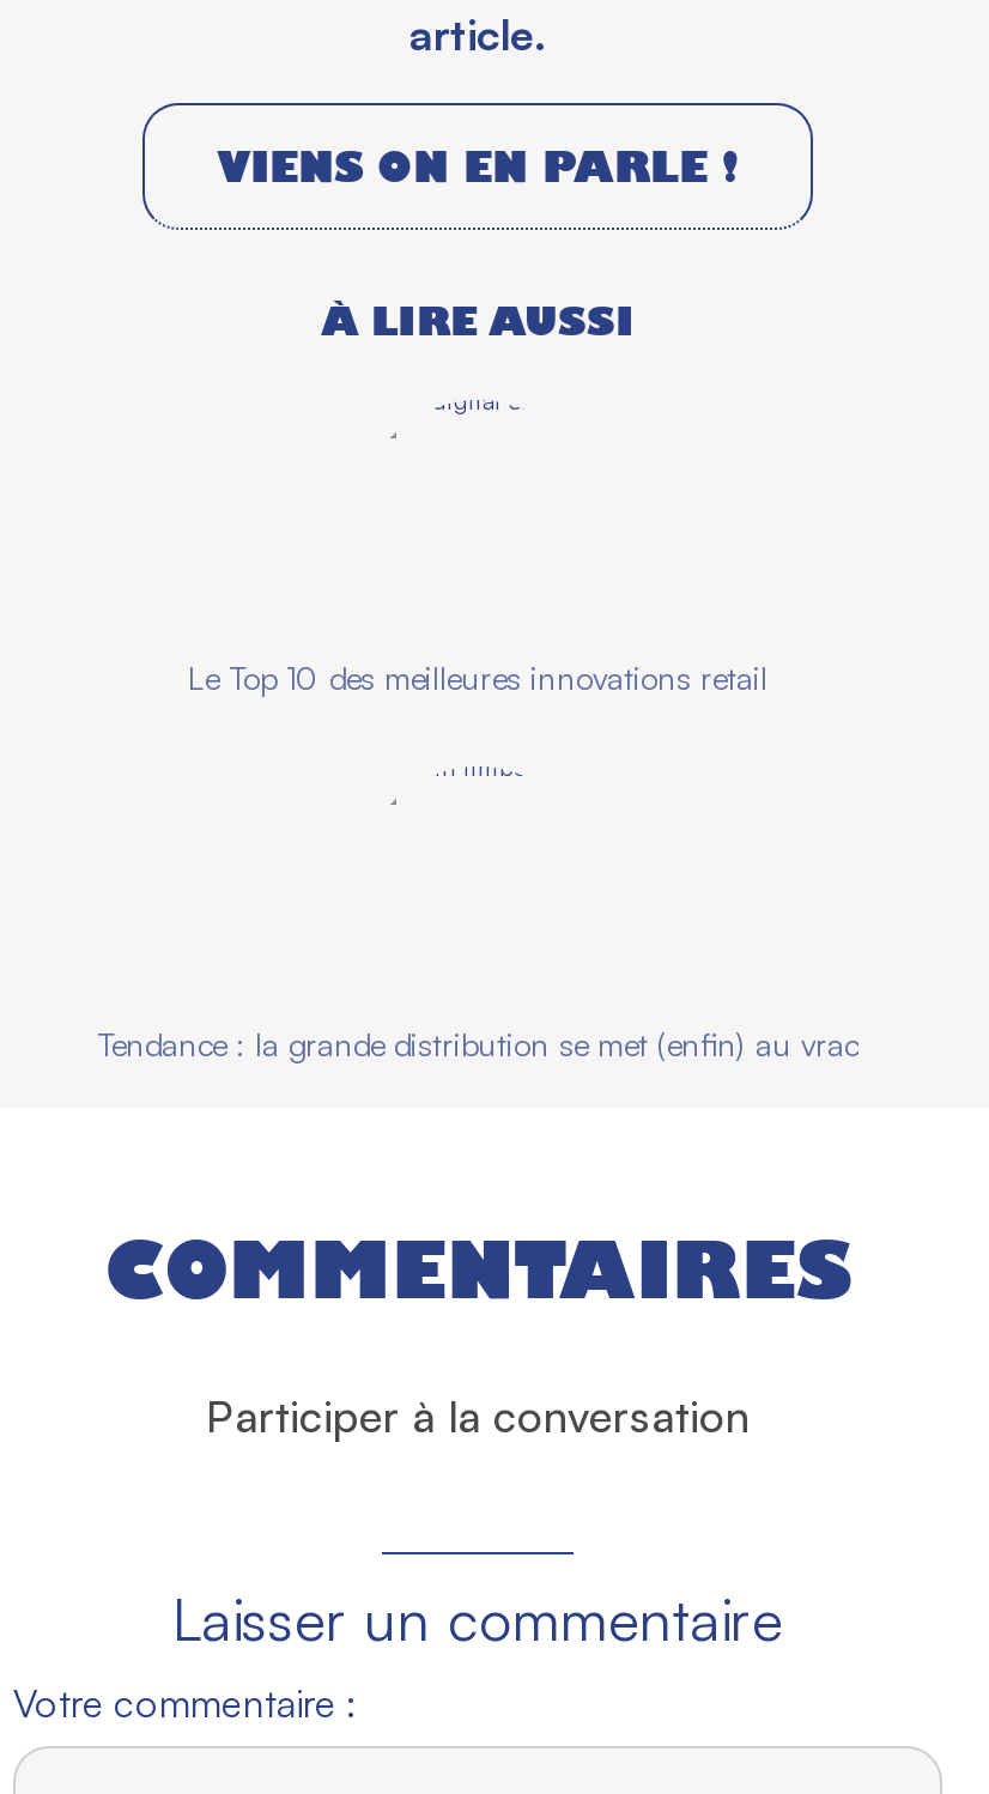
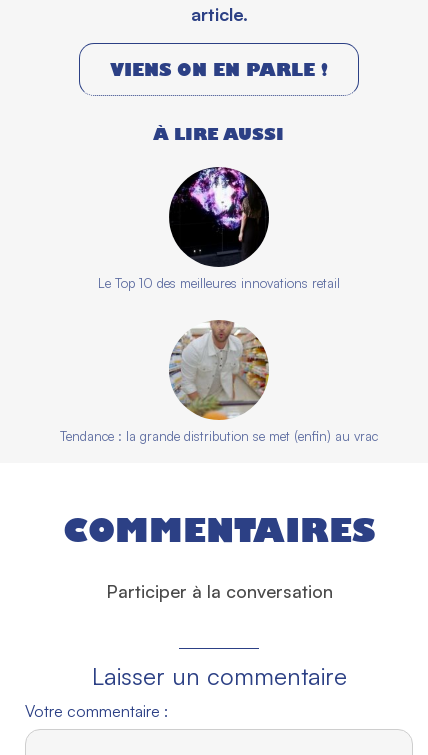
none -> [168,166,270,268] [image]
none -> [168,320,270,421] [image]

